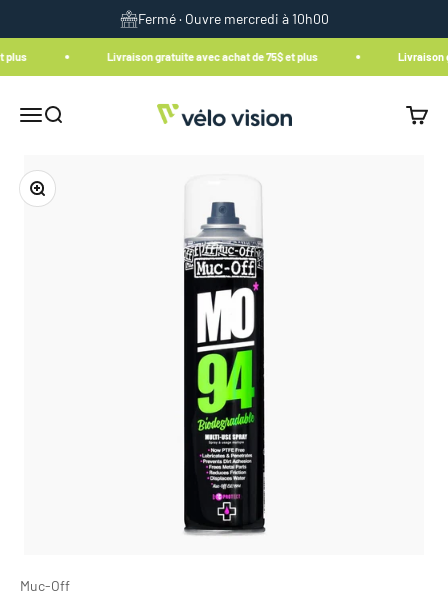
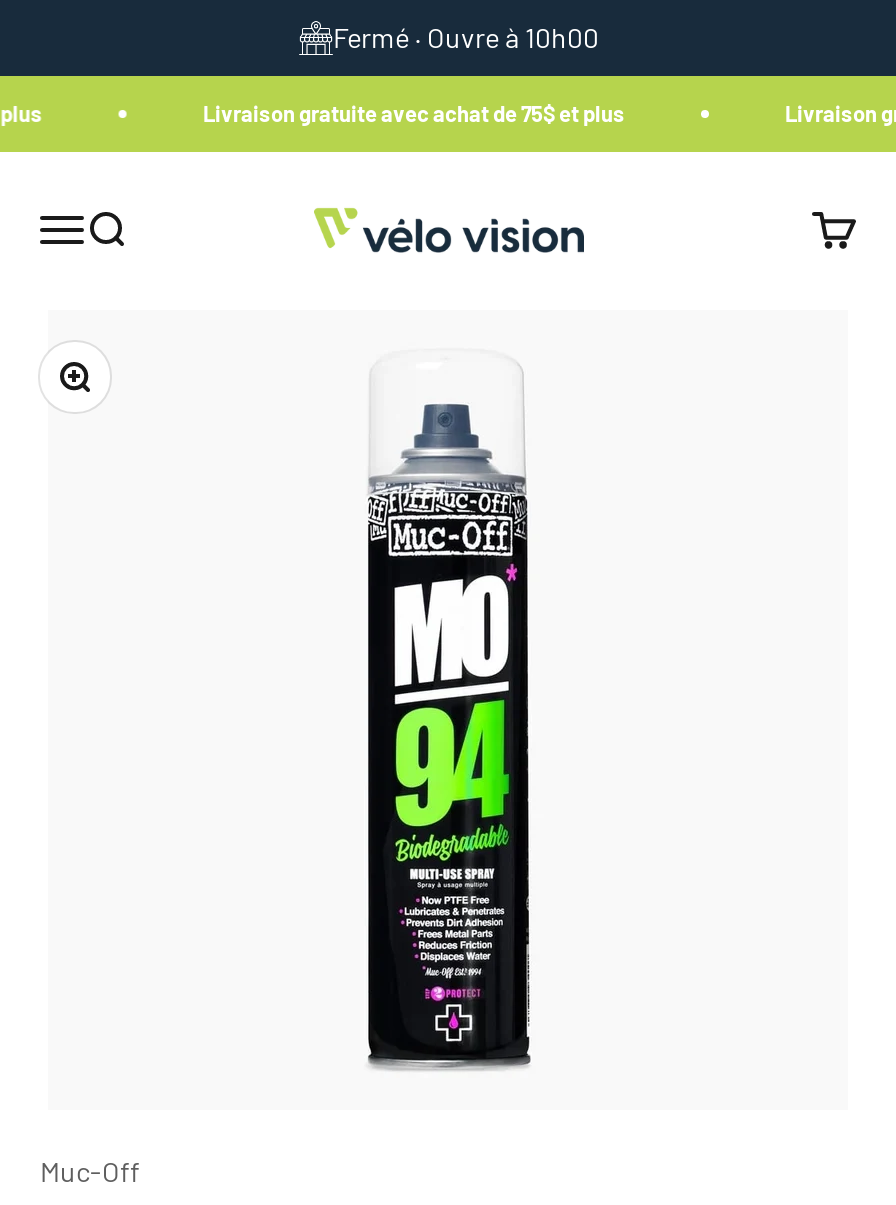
[137,10,328,27] Fermé · Ouvre mercredi à 10h00 -> [333,20,599,54] Fermé · Ouvre à 10h00

